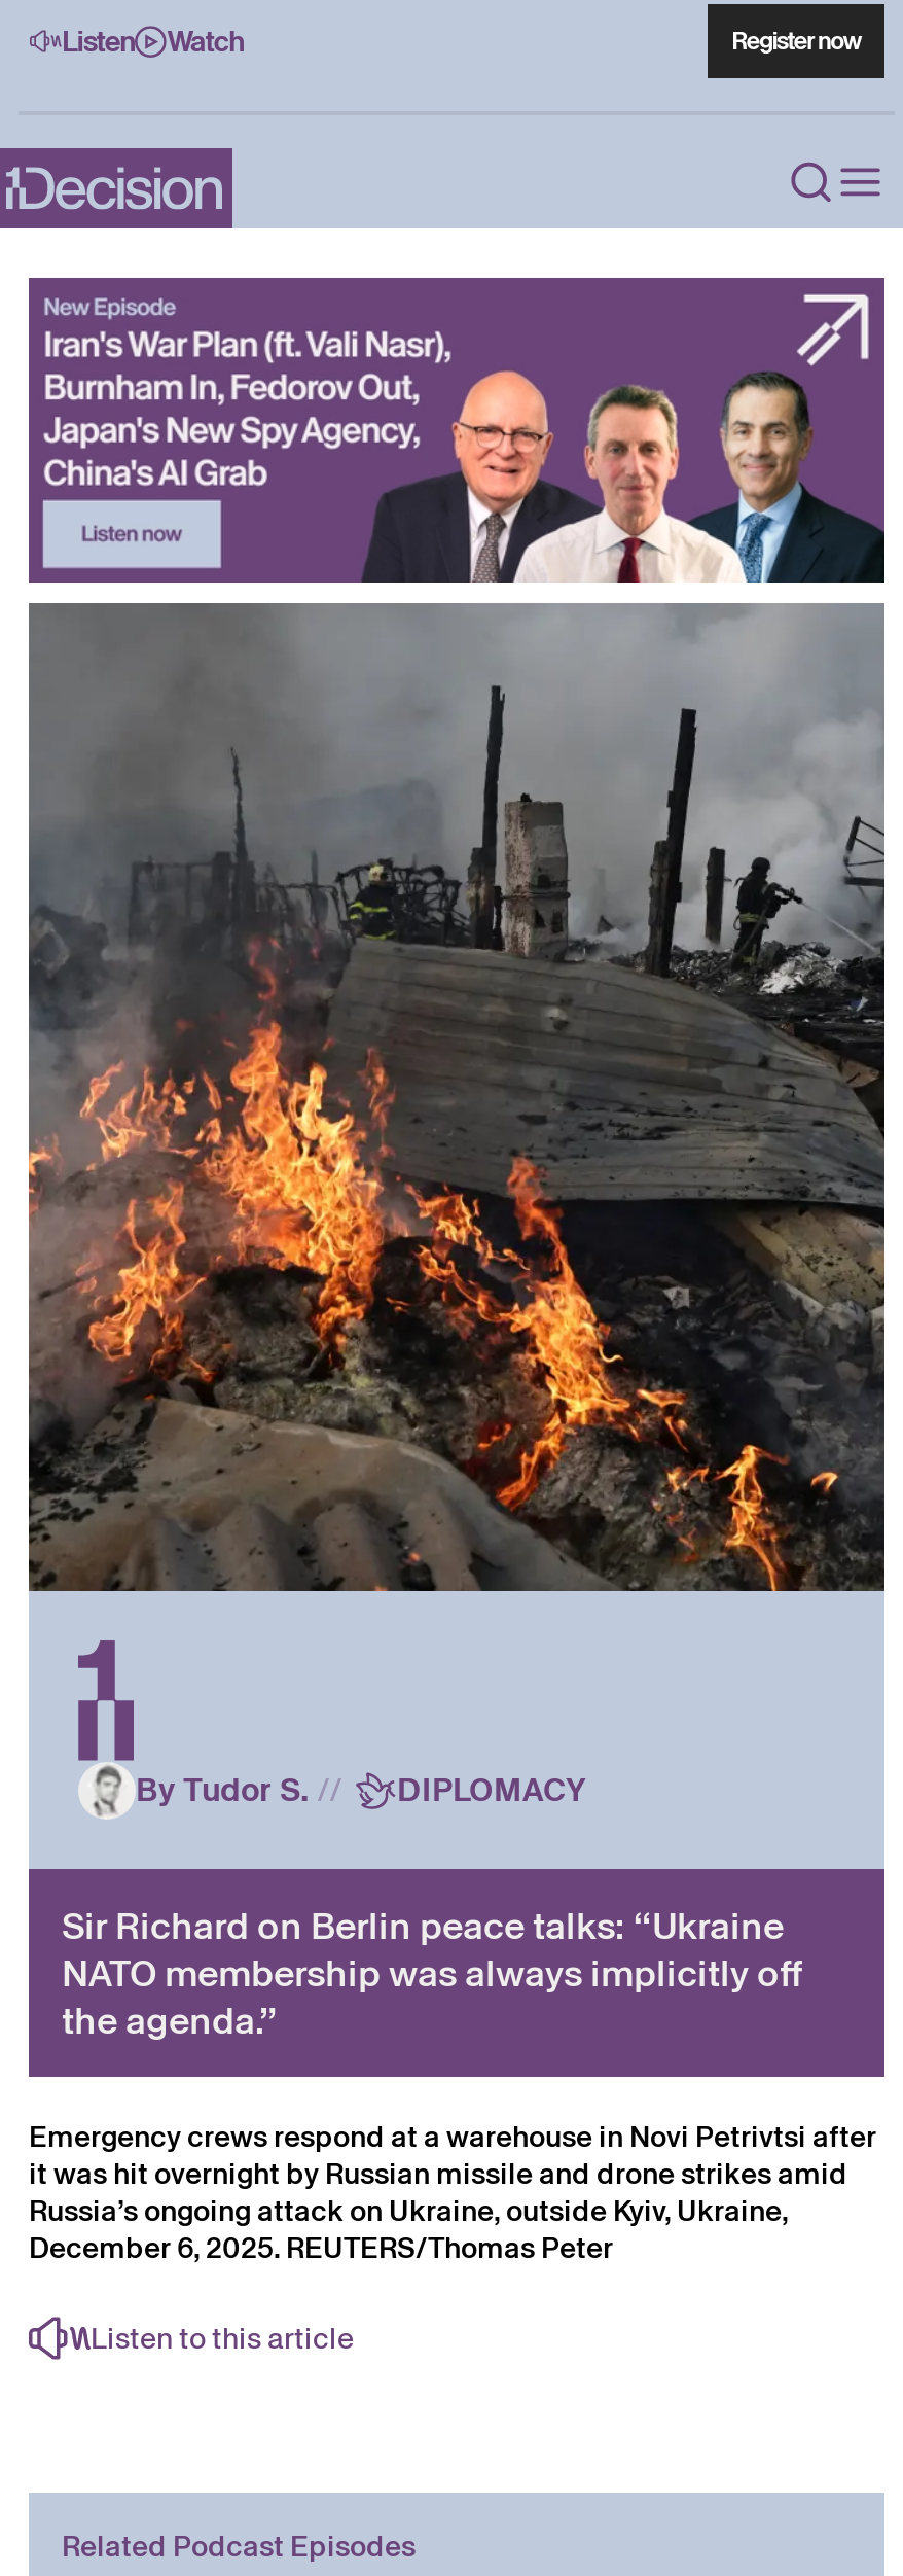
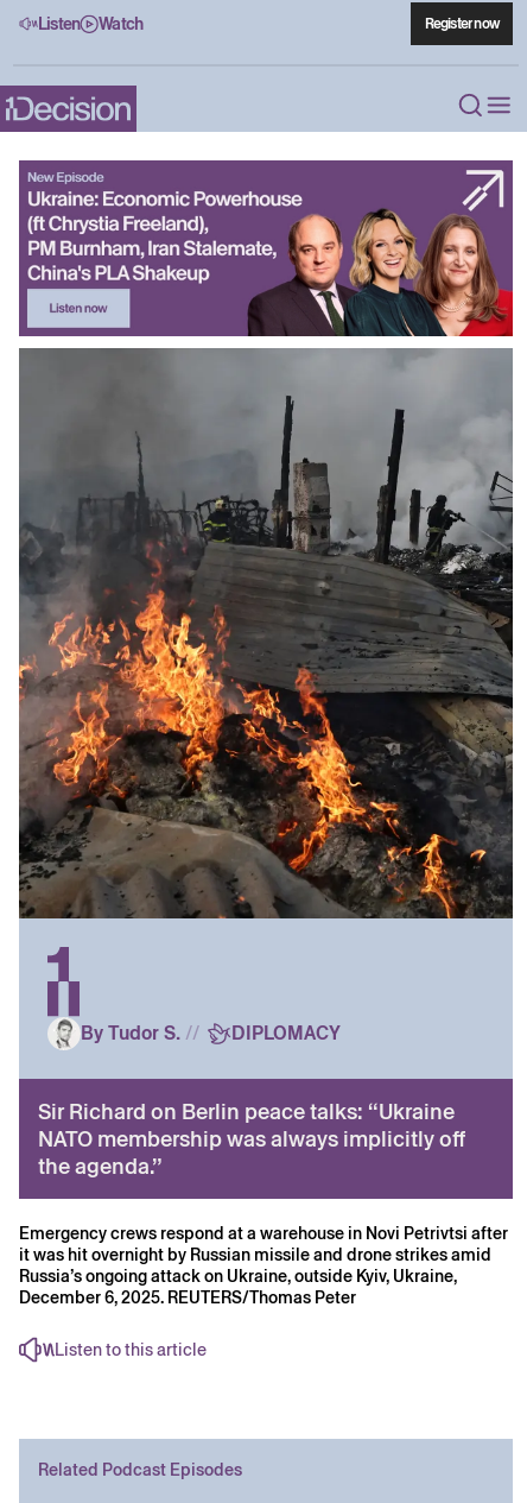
[45,329,887,585] [image] -> [27,190,514,337] [image]

